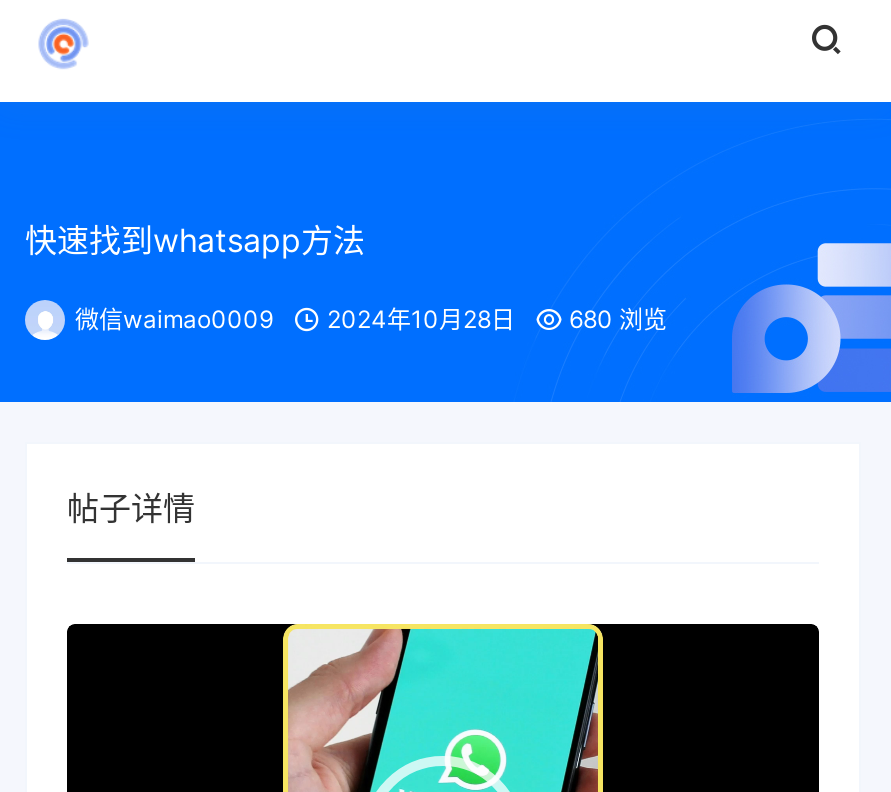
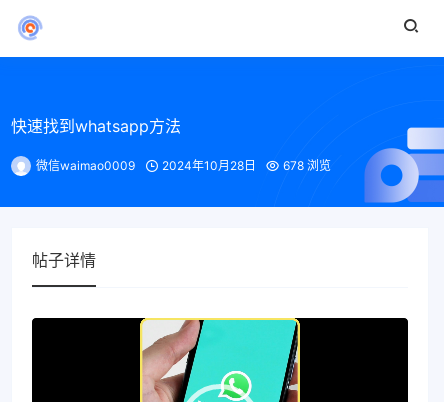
[75,304,667,334] 微信waimao0009 2024年10月28日 680 浏览 -> [36,158,331,173] 微信waimao0009 2024年10月28日 678 浏览

